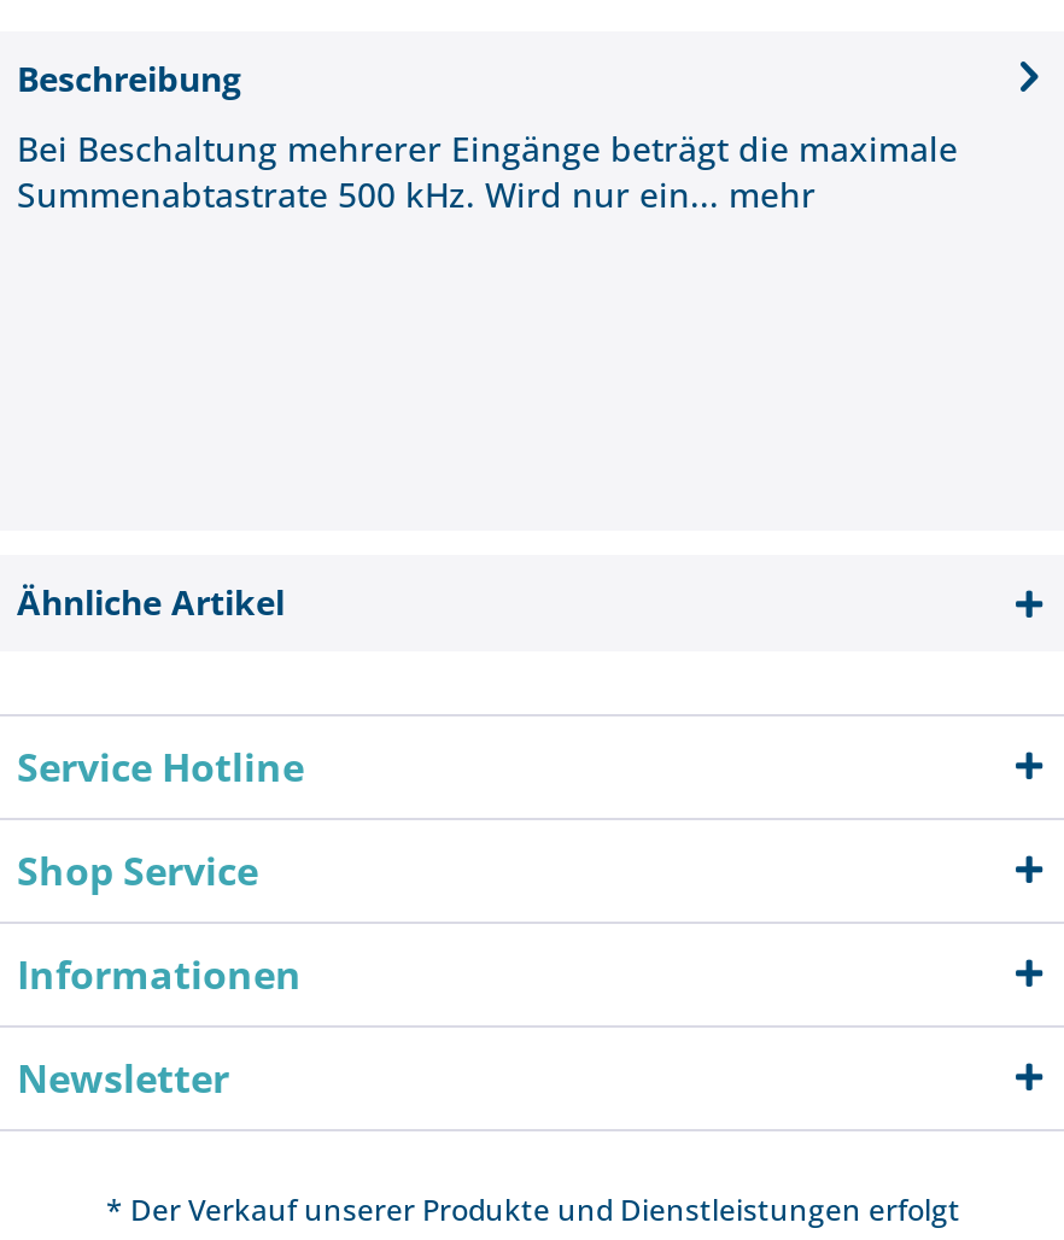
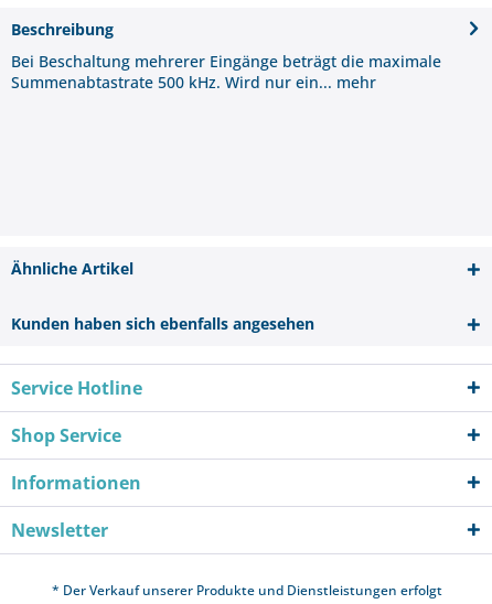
none -> [11,312,314,333] Kunden haben sich ebenfalls angesehen

